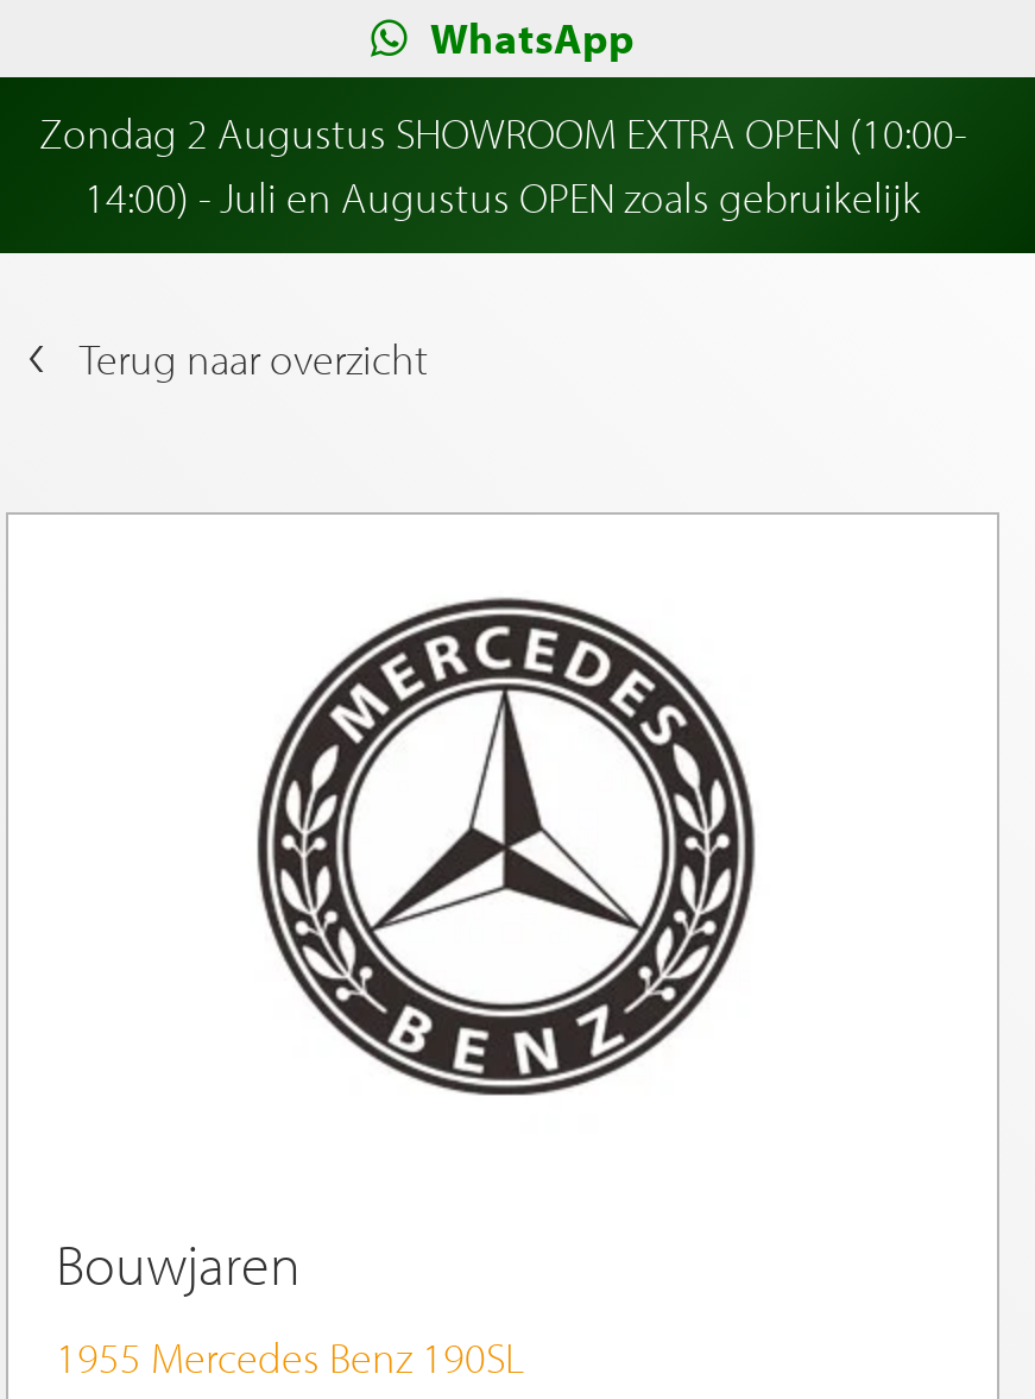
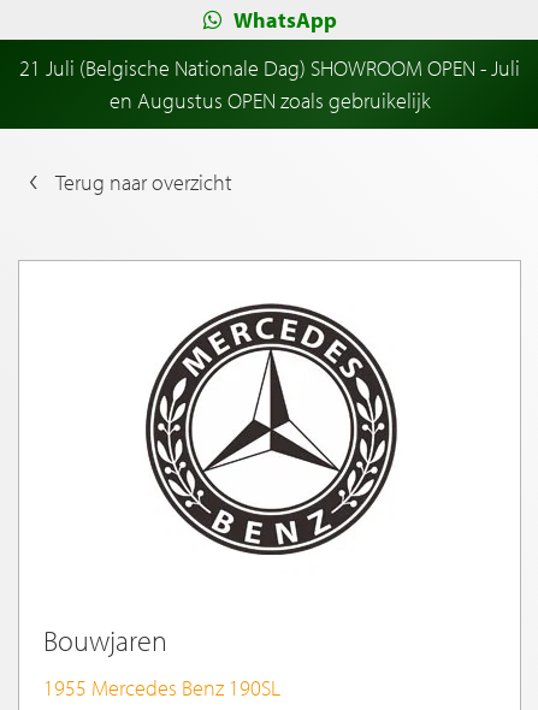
[39,106,966,225] Zondag 2 Augustus SHOWROOM EXTRA OPEN (10:00- | 14:00) - Juli en Augustus OPEN zoals gebruikelijk -> [19,54,520,114] 21 Juli (Belgische Nationale Dag) SHOWROOM OPEN - Juli | en Augustus OPEN zoals gebruikelijk

